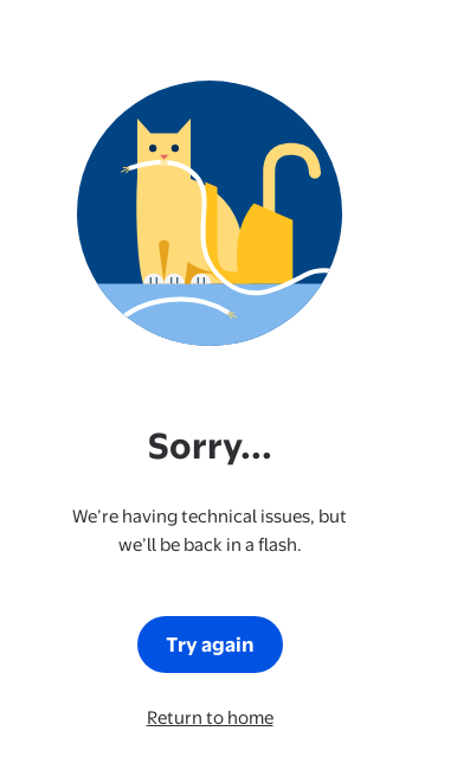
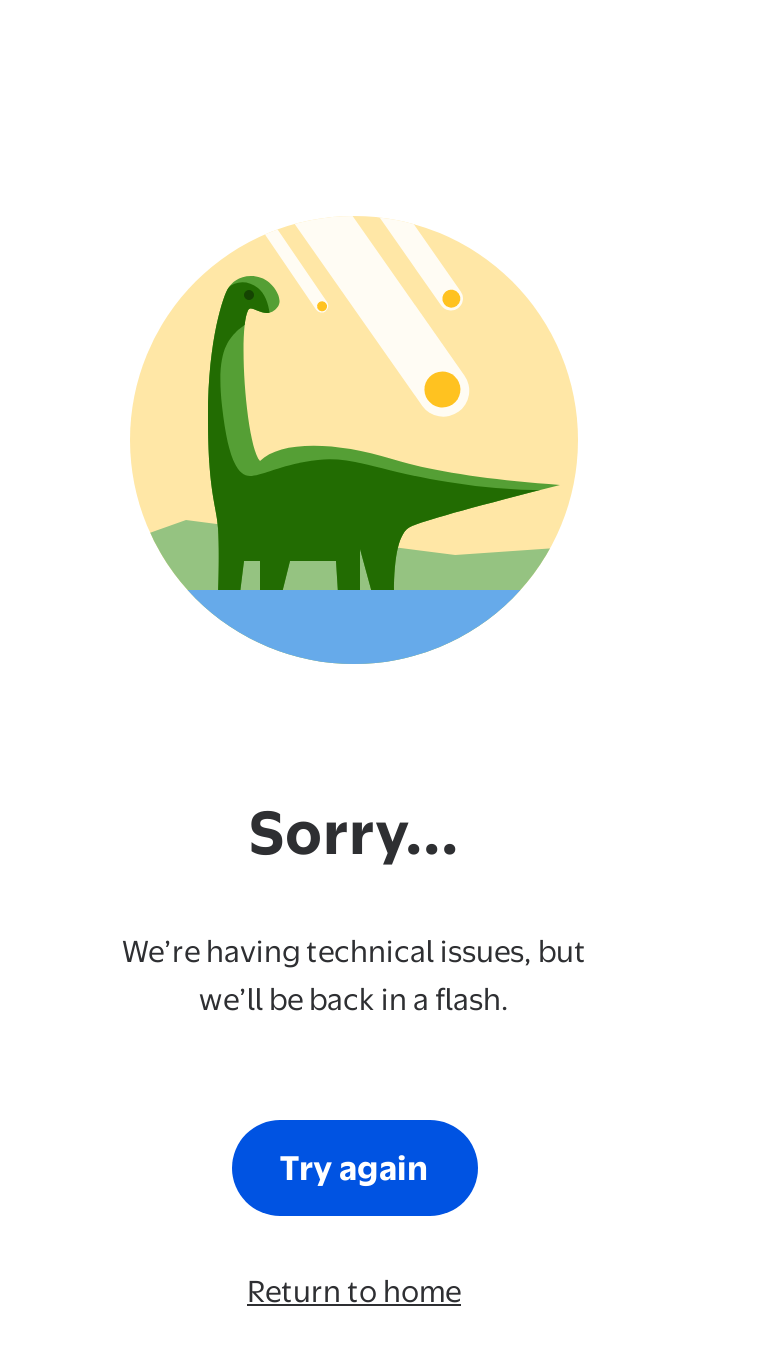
[76,79,343,320] [image] -> [130,216,578,618] [image]

